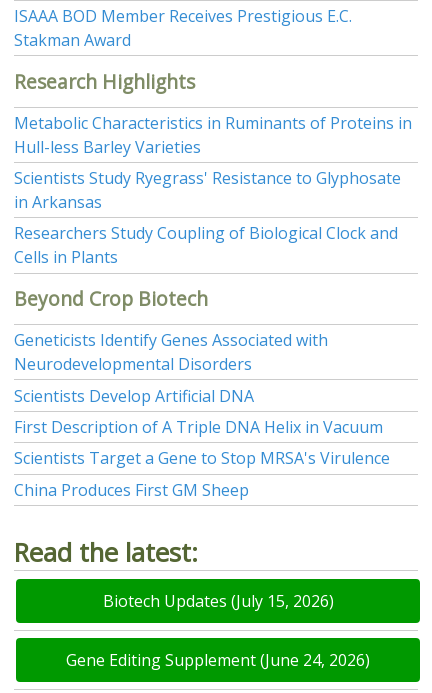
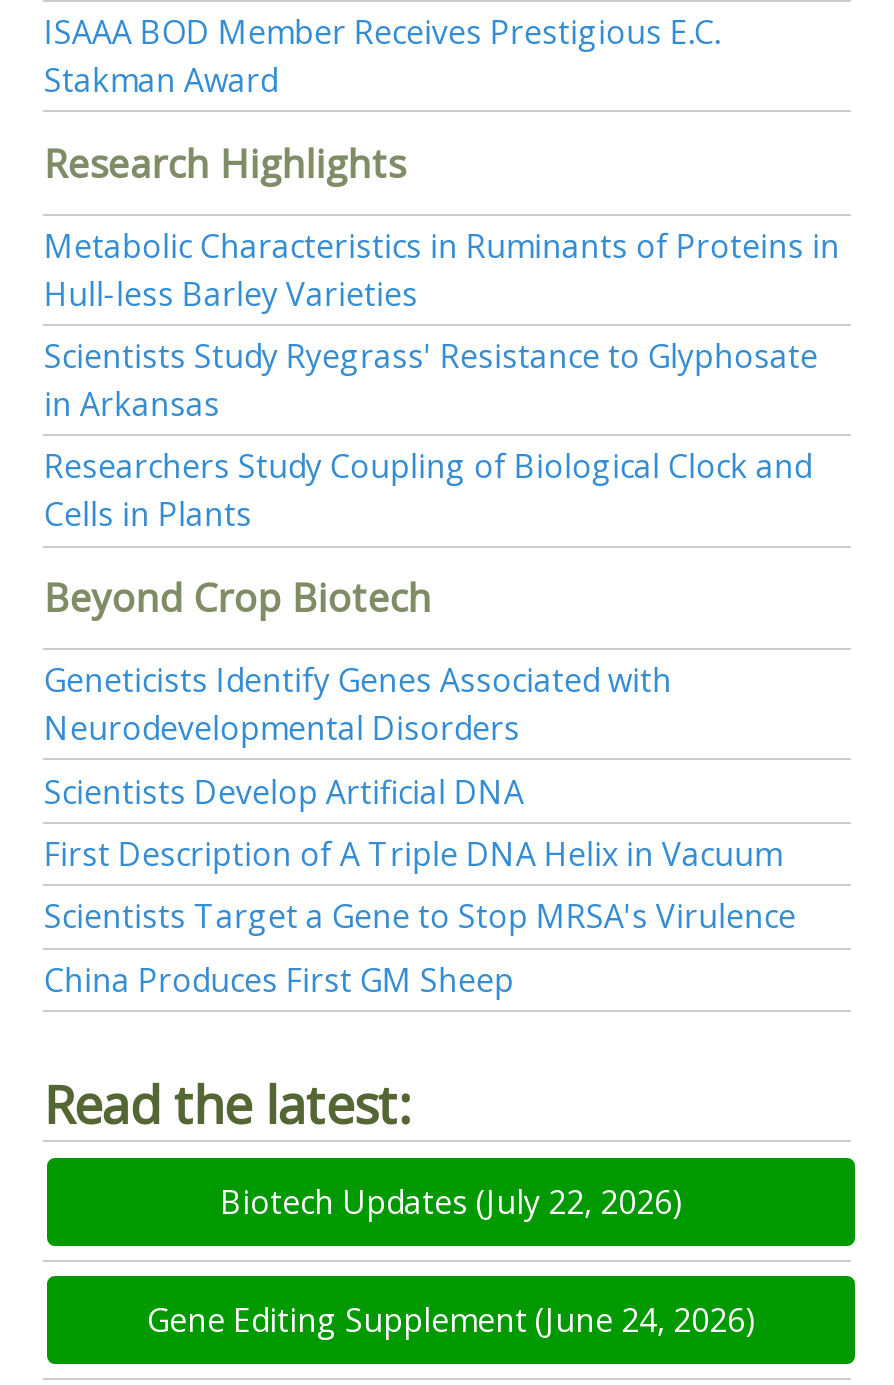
[102,589,333,611] Biotech Updates (July 15, 2026) -> [220,1179,682,1223] Biotech Updates (July 22, 2026)

